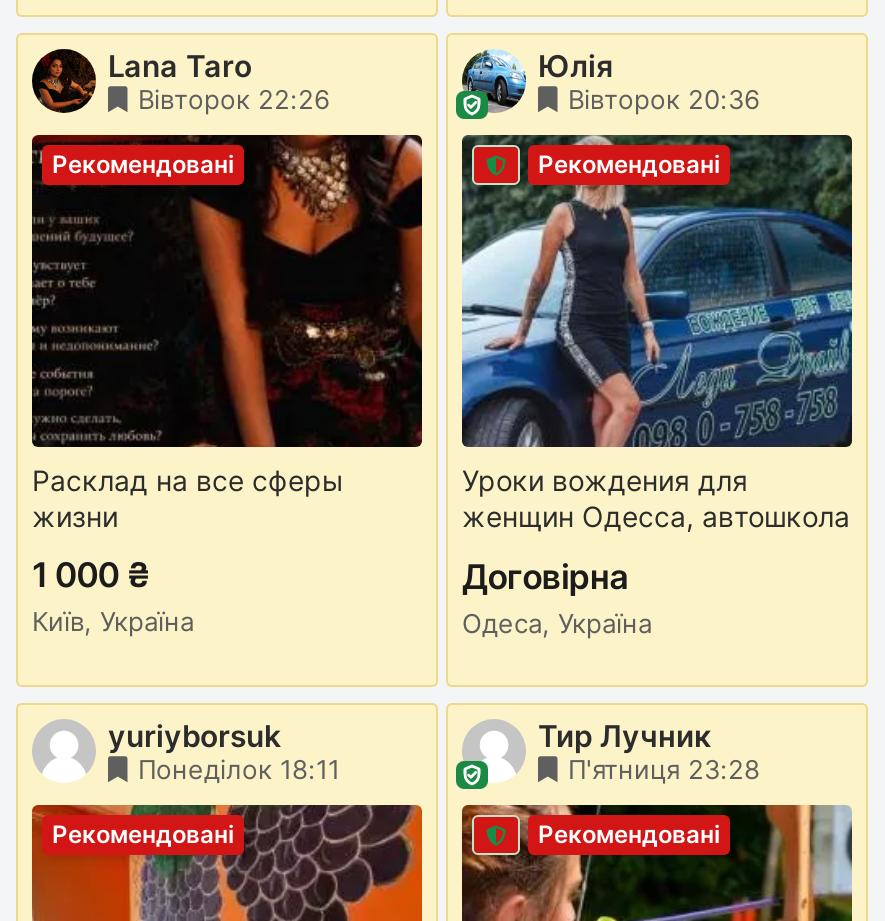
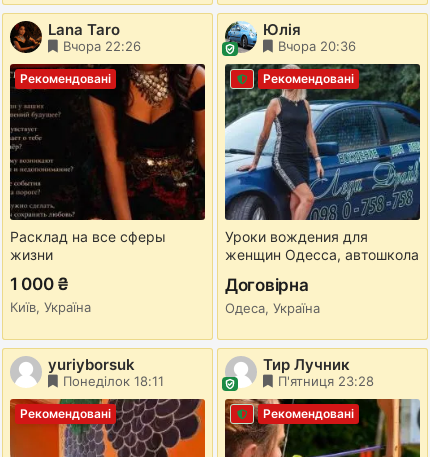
[130,84,330,116] Вівторок 22:26 -> [59,38,141,54] Вчора 22:26
[560,84,760,116] Вівторок 20:36 -> [274,38,356,54] Вчора 20:36

